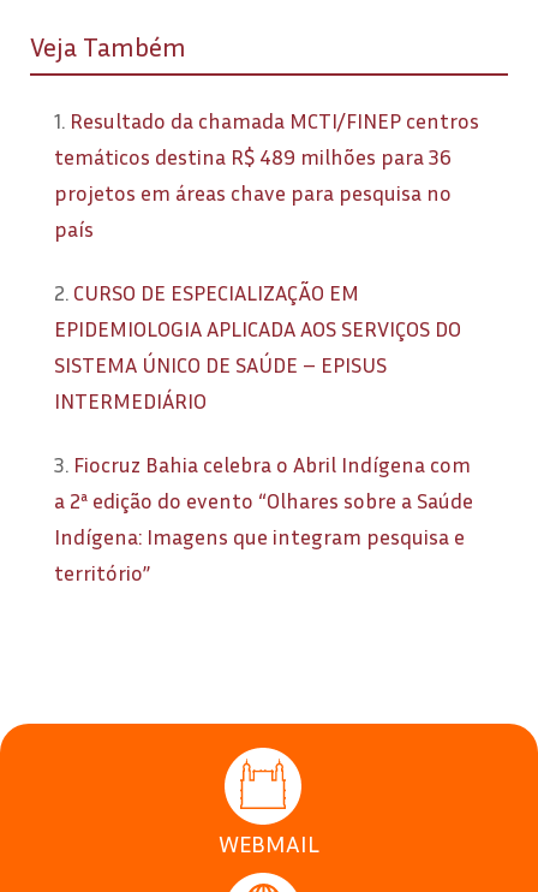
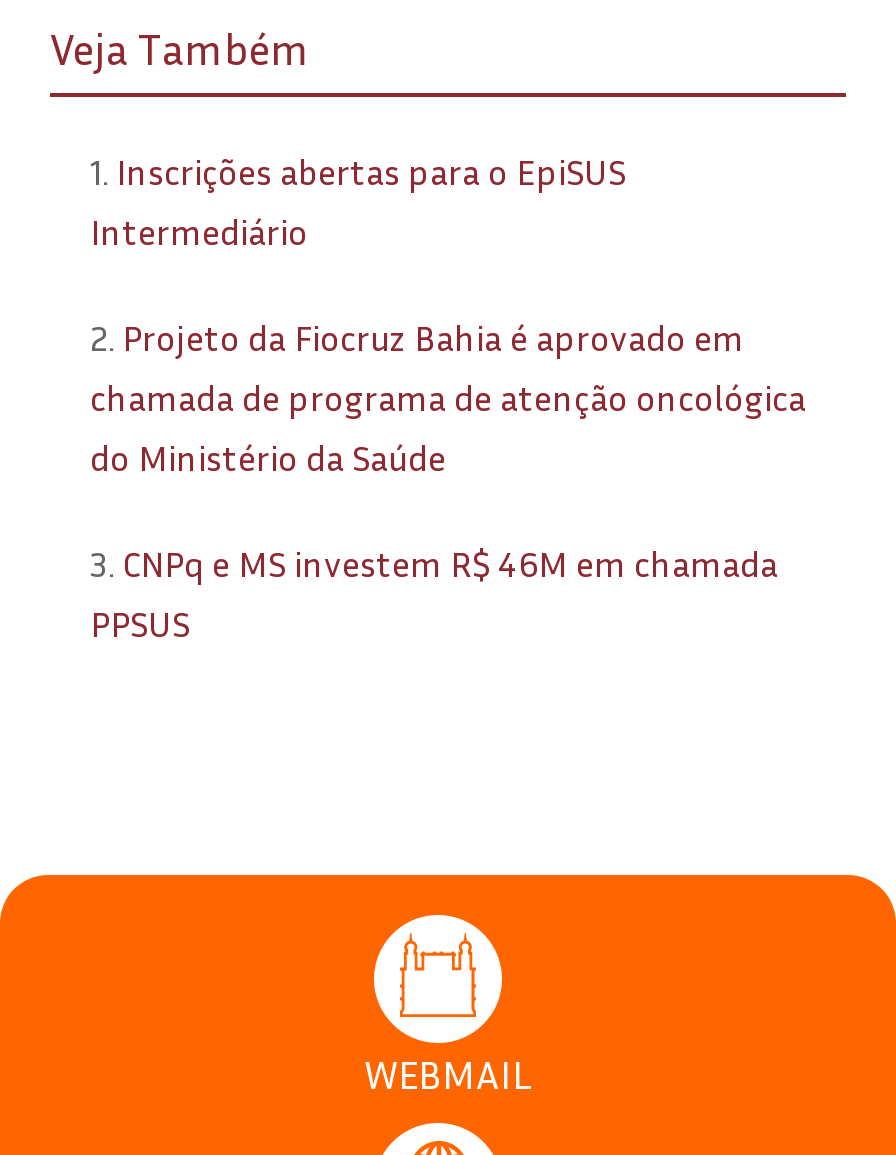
[54,107,479,242] 1. Resultado da chamada MCTI/FINEP centros | temáticos destina R$ 489 milhões para 36 | projetos em áreas chave para pesquisa no | país -> [90,149,626,253] 1. Inscrições abertas para o EpiSUS | Intermediário
[54,279,461,414] 2. CURSO DE ESPECIALIZAÇÃO EM | EPIDEMIOLOGIA APLICADA AOS SERVIÇOS DO | SISTEMA ÚNICO DE SAÚDE – EPISUS | INTERMEDIÁRIO -> [90,315,806,479] 2. Projeto da Fiocruz Bahia é aprovado em | chamada de programa de atenção oncológica | do Ministério da Saúde
[54,451,473,586] 3. Fiocruz Bahia celebra o Abril Indígena com | a 2ª edição do evento “Olhares sobre a Saúde | Indígena: Imagens que integram pesquisa e | território” -> [90,541,778,645] 3. CNPq e MS investem R$ 46M em chamada | PPSUS

